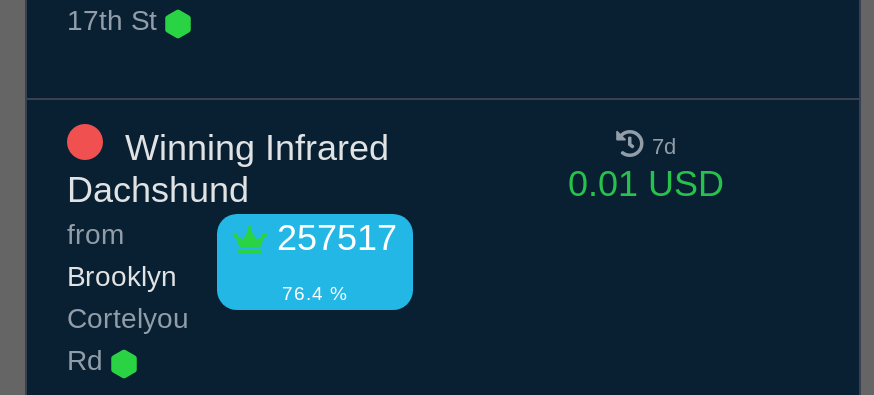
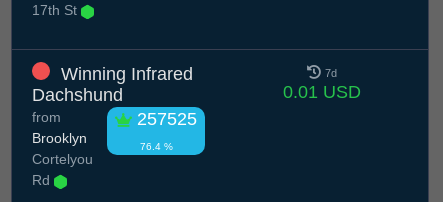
[267,219,397,259] 257517 -> [132,109,197,129] 257525

